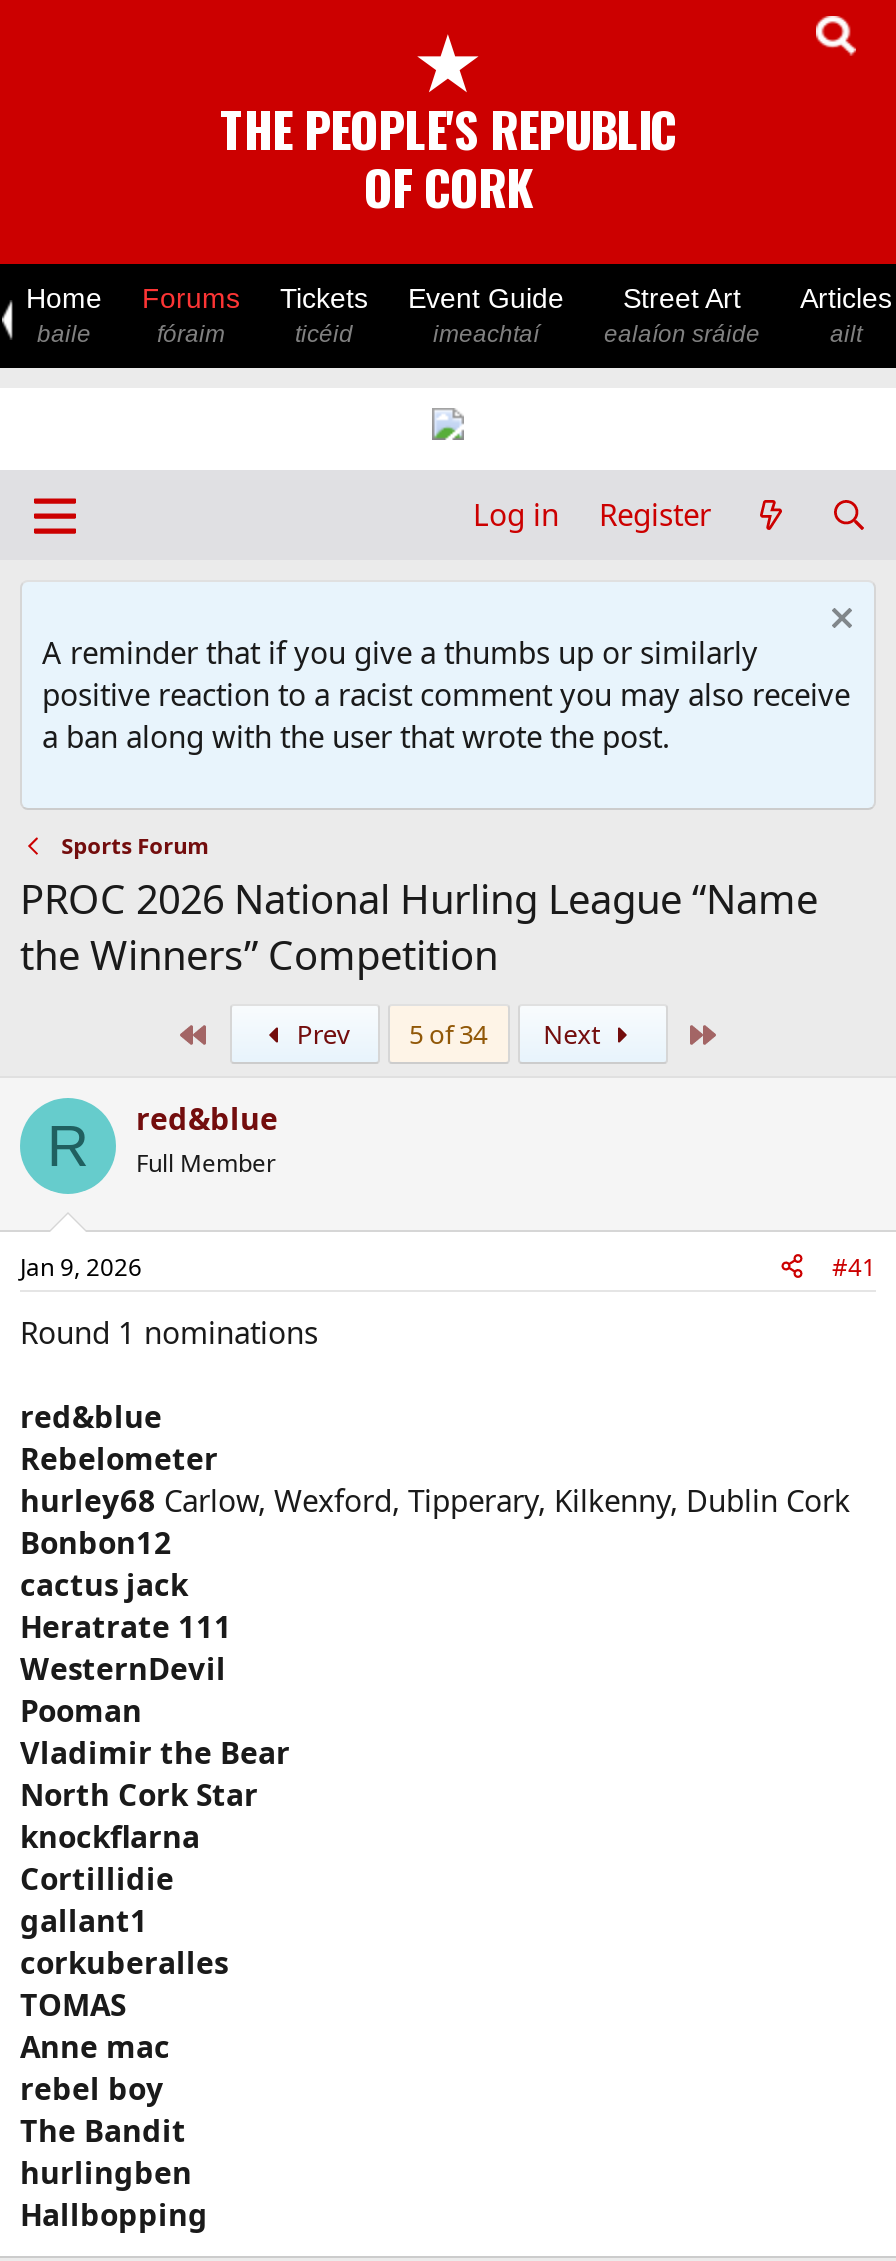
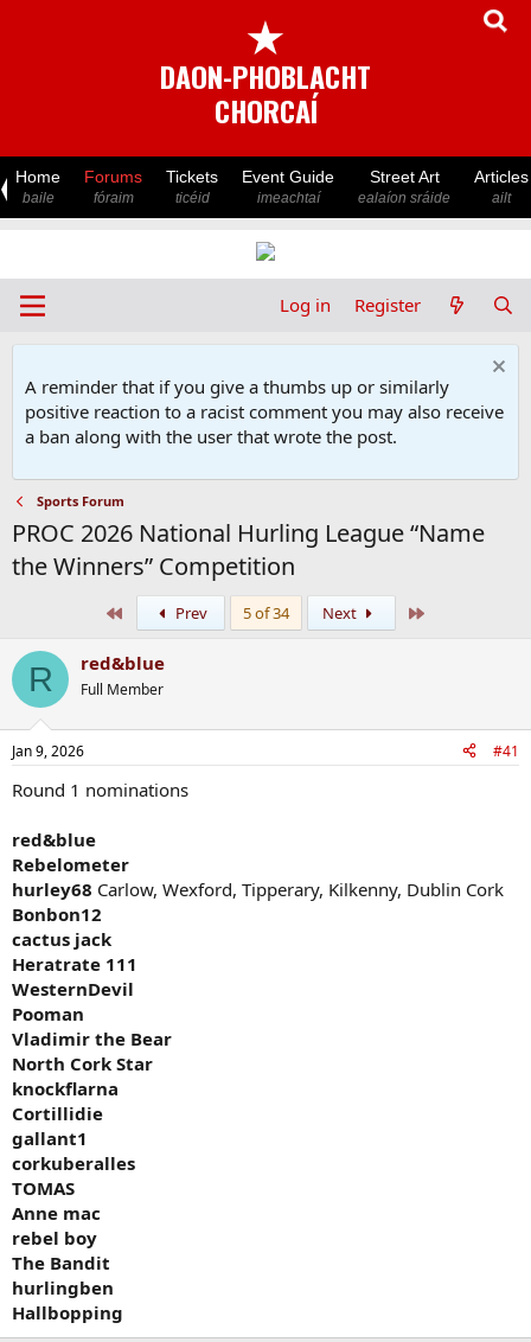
[220,92,676,222] THE PEOPLE'S REPUBLIC | OF CORK -> [160,55,371,132] DAON-PHOBLACHT | CHORCAÍ

